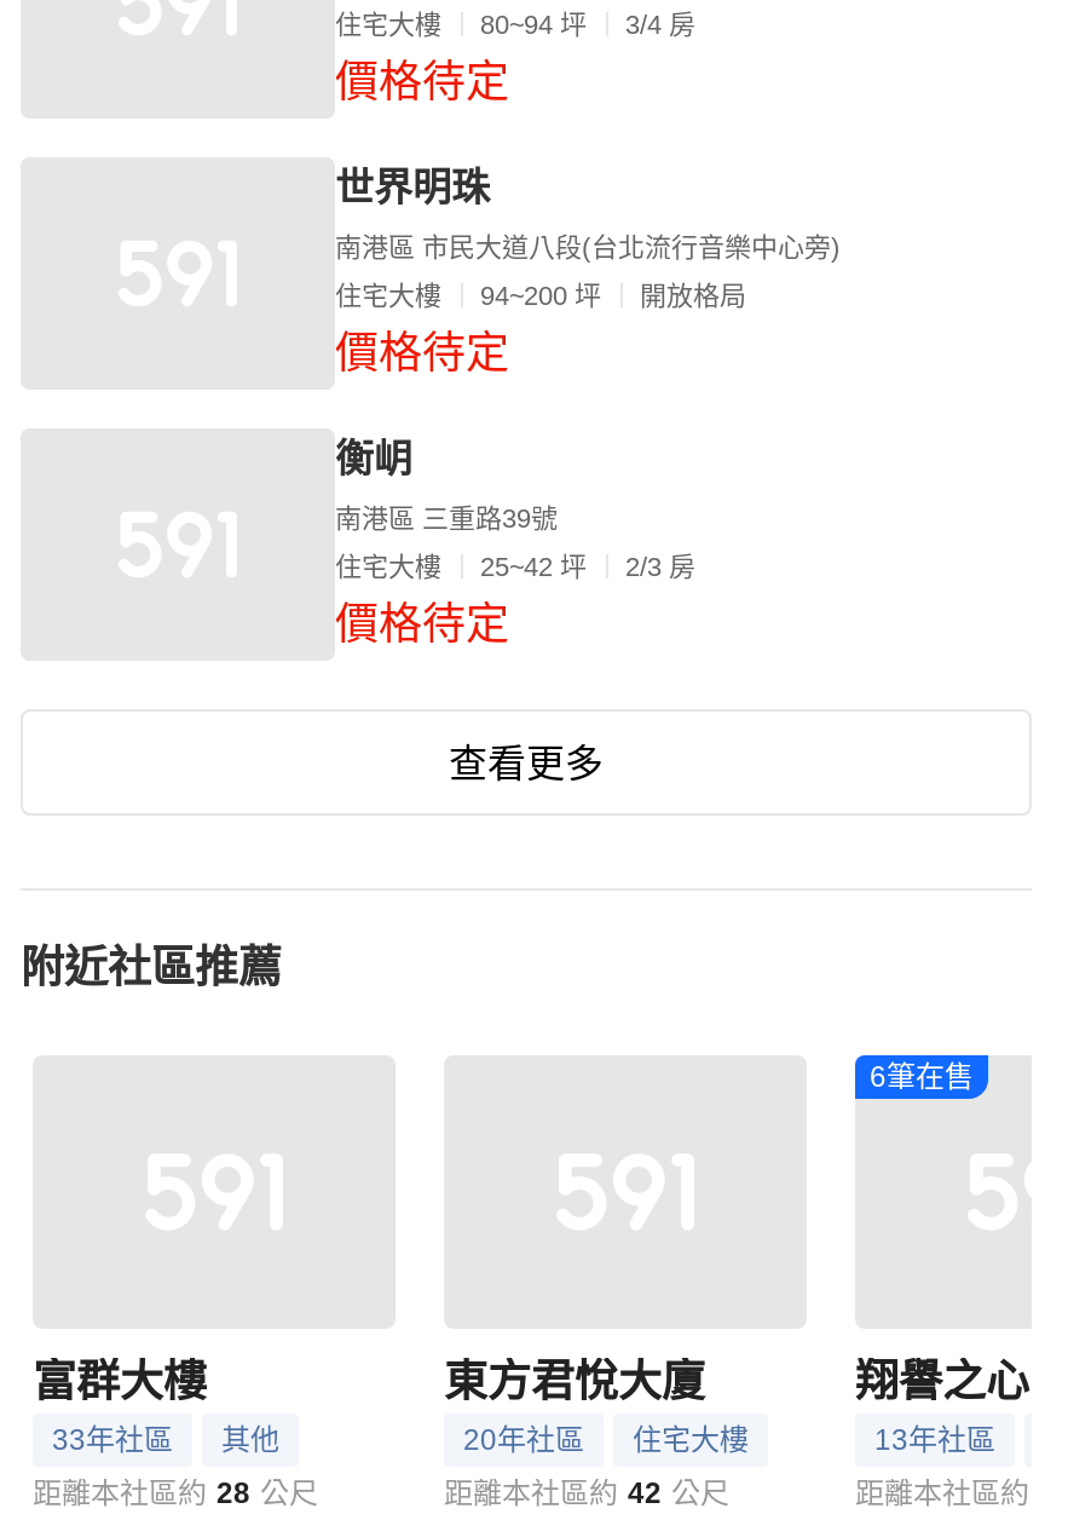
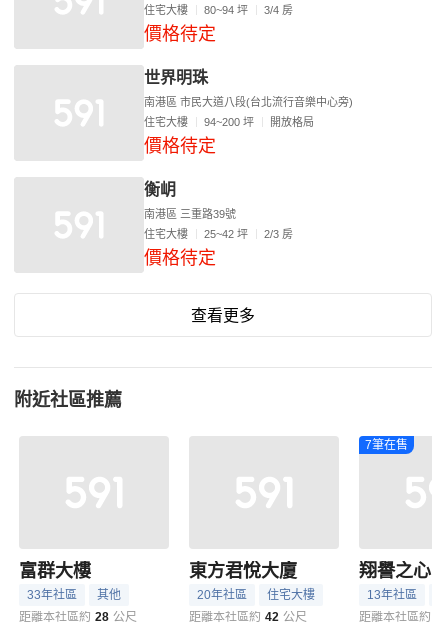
[870,1060,974,1094] 6筆在售 -> [365,438,408,452] 7筆在售

